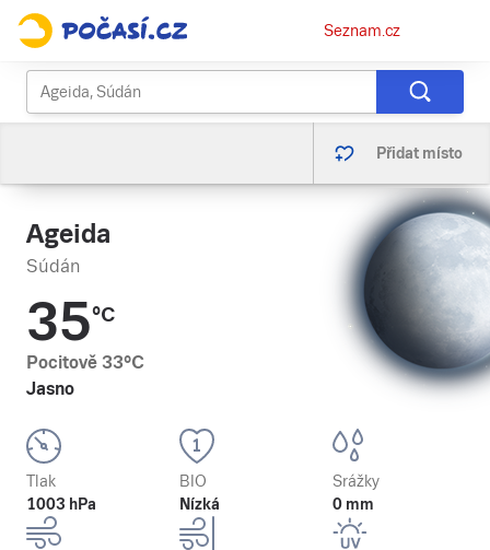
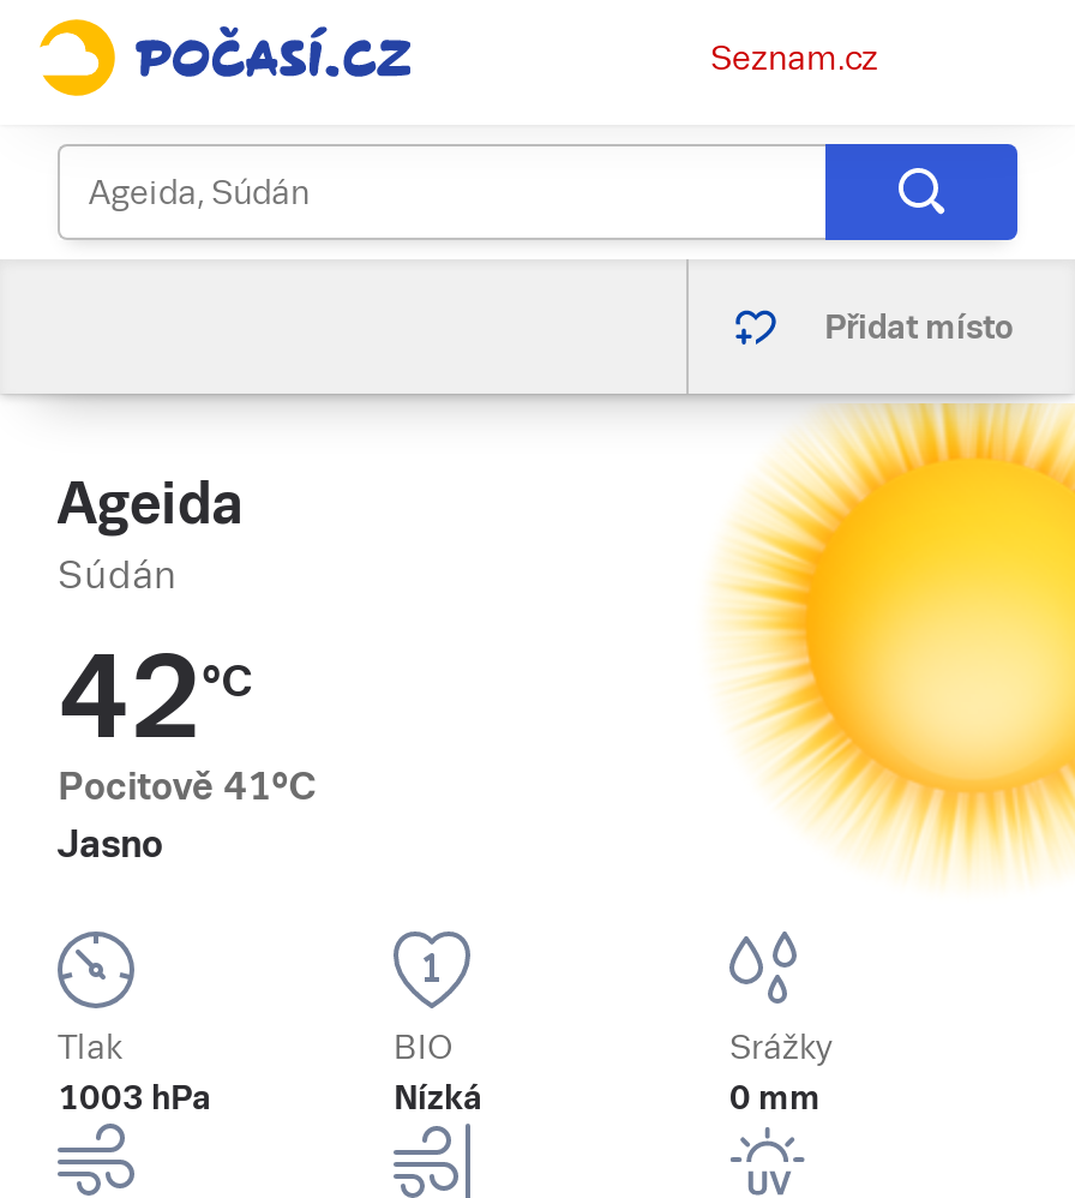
[326,189,487,403] [image] -> [713,403,1068,881] [image]
[26,292,115,352] 35°C -> [58,631,252,763] 42°C
[26,352,144,373] Pocitově 33°C -> [58,763,317,809] Pocitově 41°C

